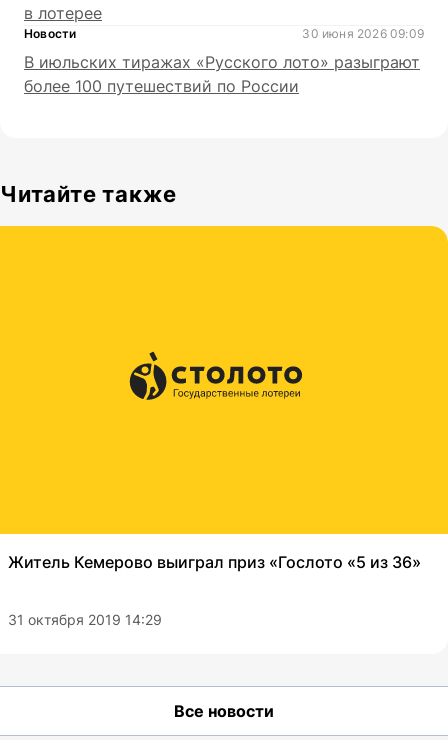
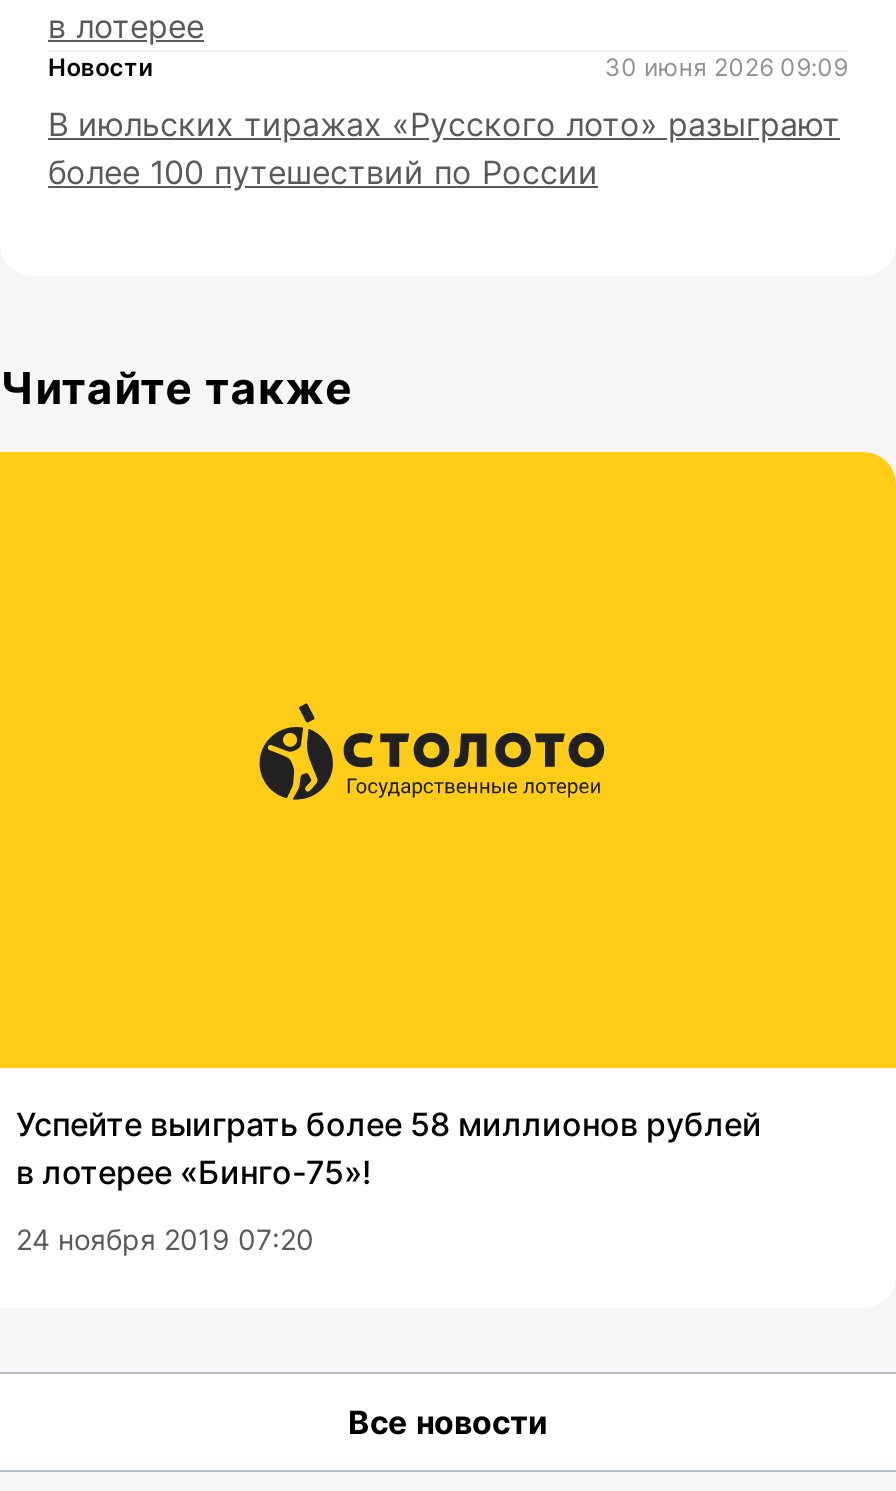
[8,552,421,572] Житель Кемерово выиграл приз «Гослото «5 из 36» -> [16,1104,762,1192] Успейте выиграть более 58 миллионов рублей | в лотерее «Бинго-75»!
[8,611,162,628] 31 октября 2019 14:29 -> [16,1222,314,1256] 24 ноября 2019 07:20

